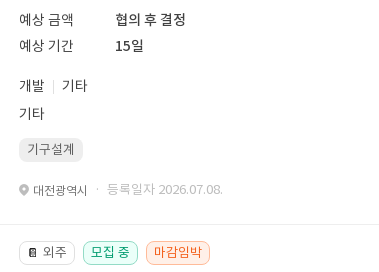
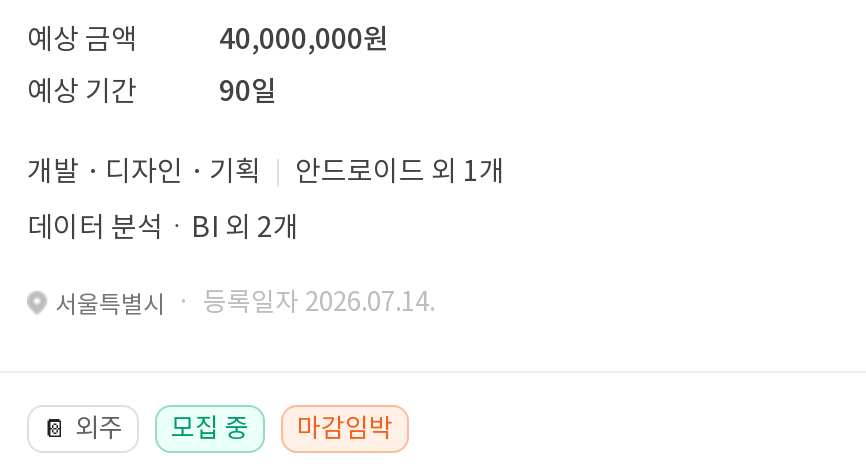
[115,11,186,29] 협의 후 결정 -> [219,21,389,57] 40,000,000원
[19,37,223,198] 15일 | 개발 | 기타 | 기타 | 기구설계 | 대전광역시 · 등록일자 2026.07.08. -> [27,73,505,319] 90일 | 개발 · 디자인 · 기획 | 안드로이드 외 1개 | 데이터 분석ㆍBI 외 2개 | 서울특별시 · 등록일자 2026.07.14.

